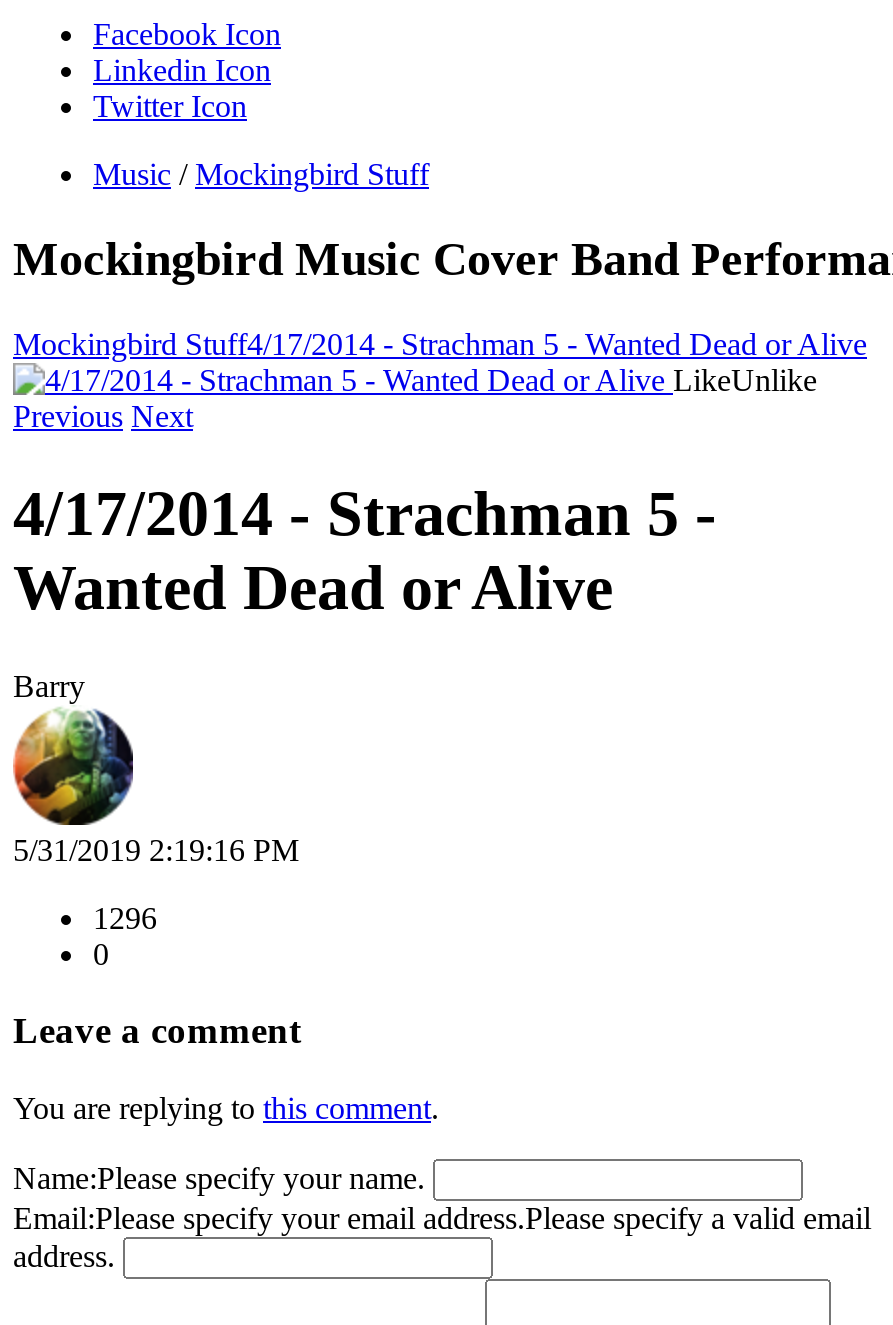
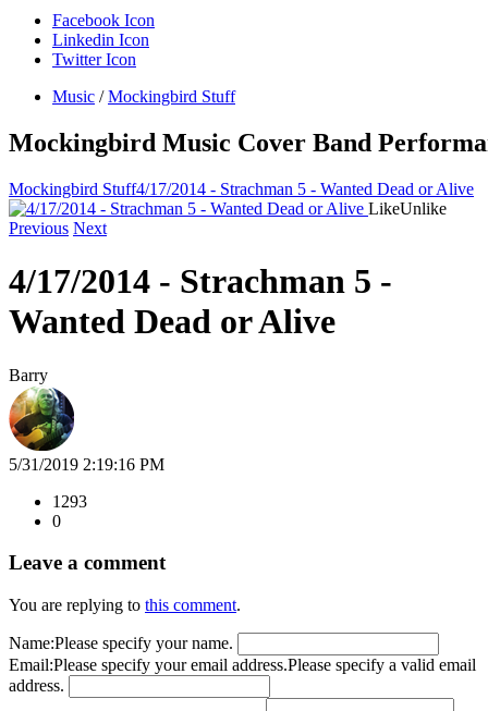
[93,900,157,934] 1296 -> [52,492,87,510] 1293

